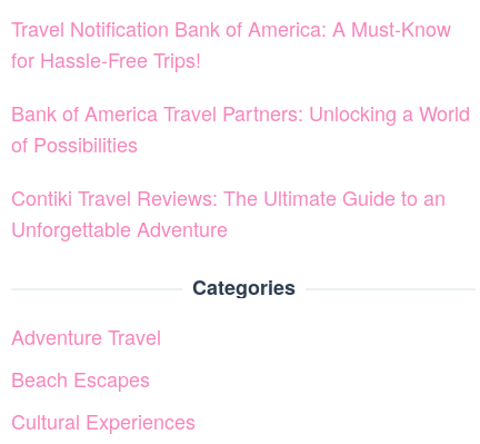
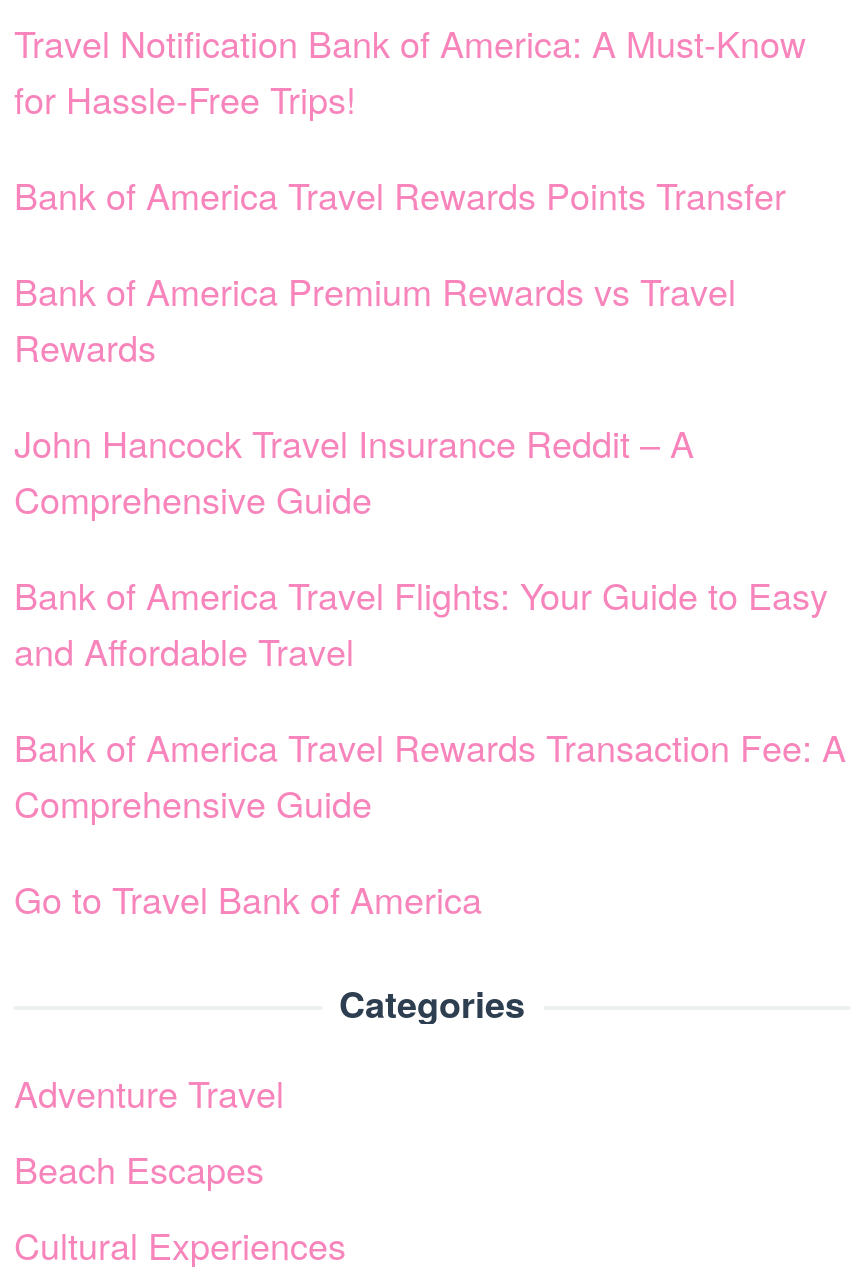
[11,98,470,243] Bank of America Travel Partners: Unlocking a World | of Possibilities | Contiki Travel Reviews: The Ultimate Guide to an | Unforgettable Adventure -> [14,168,846,924] Bank of America Travel Rewards Points Transfer | Bank of America Premium Rewards vs Travel | Rewards | John Hancock Travel Insurance Reddit – A | Comprehensive Guide | Bank of America Travel Flights: Your Guide to Easy | and Affordable Travel | Bank of America Travel Rewards Transaction Fee: A | Comprehensive Guide | Go to Travel Bank of America

